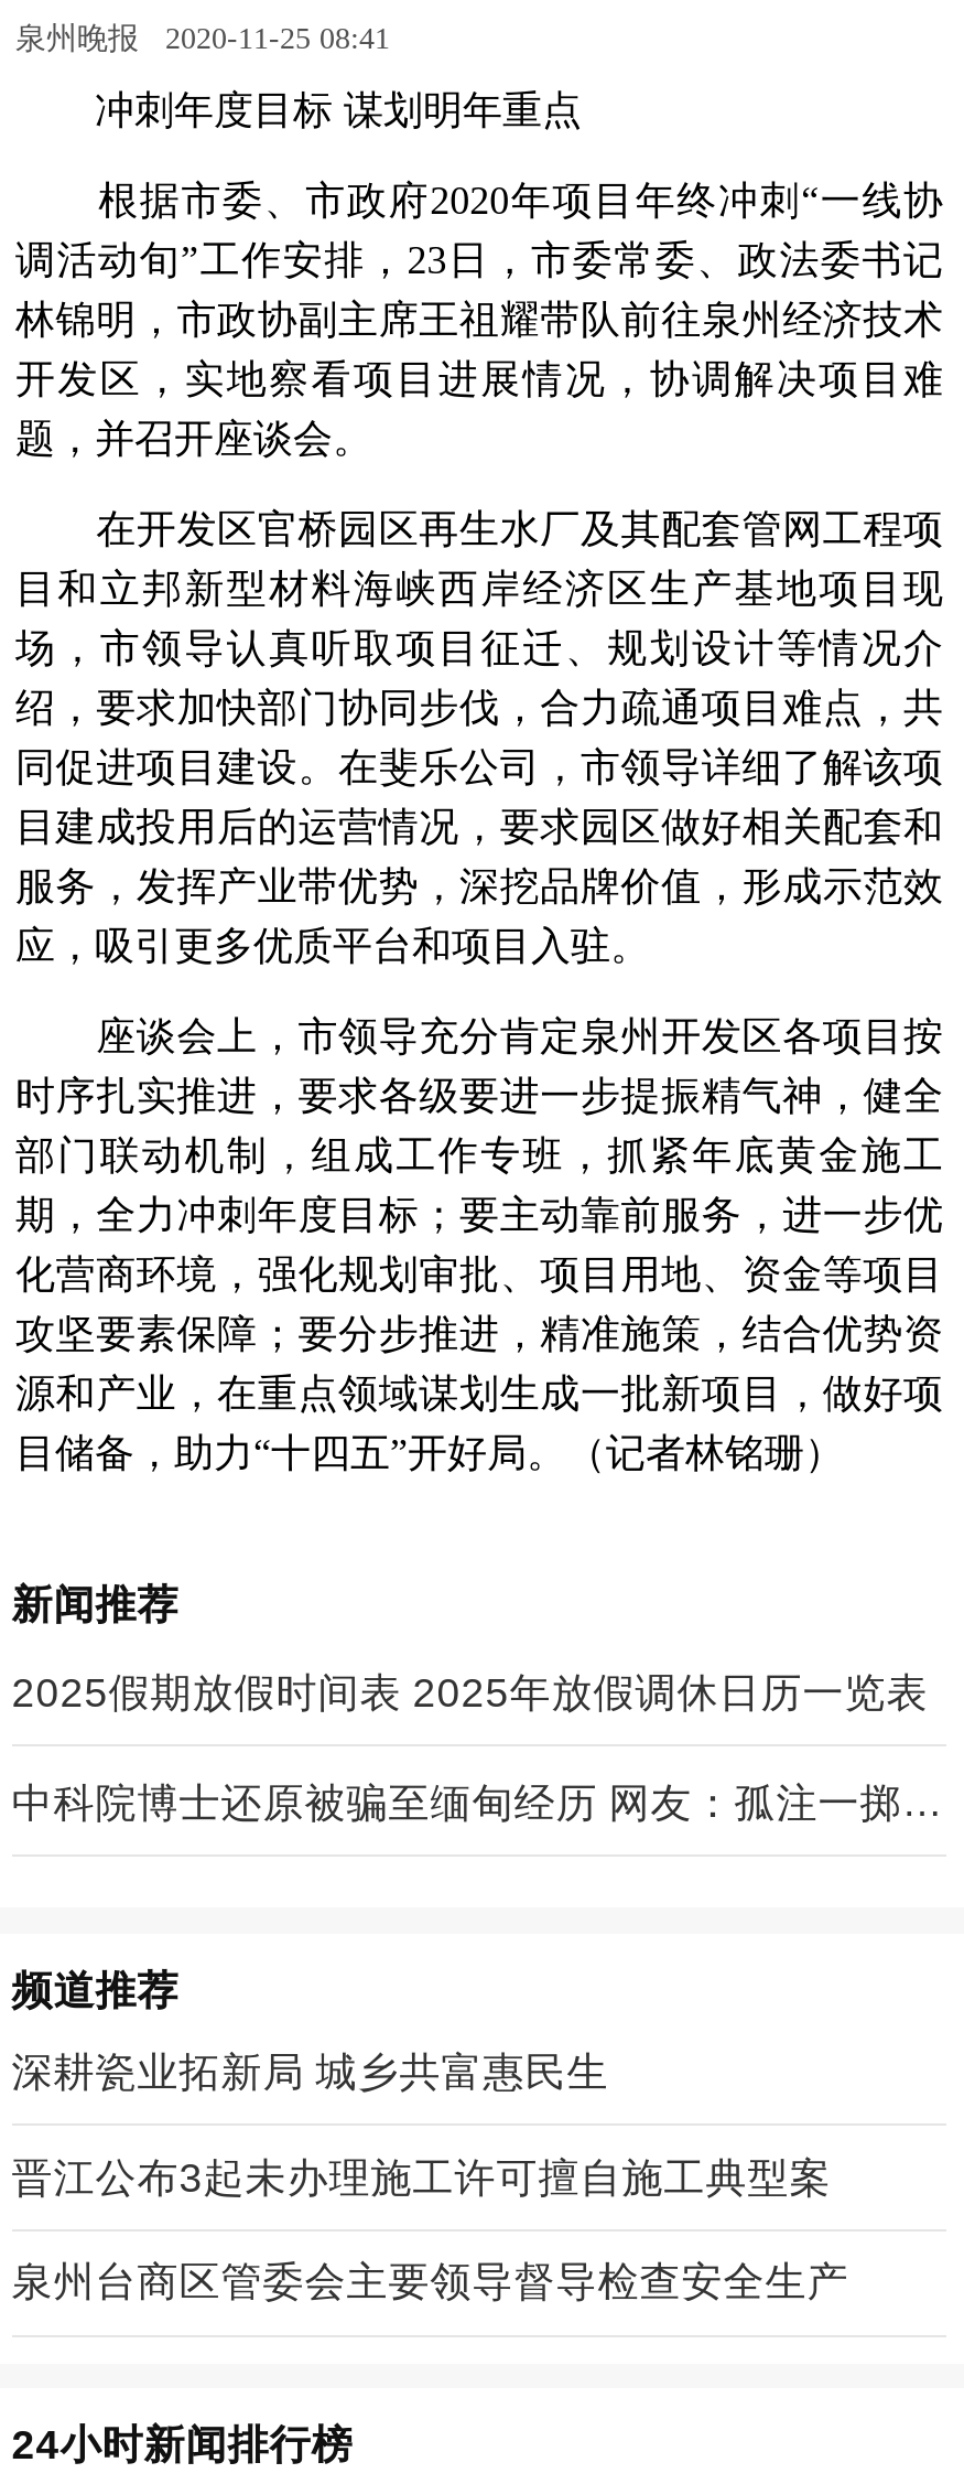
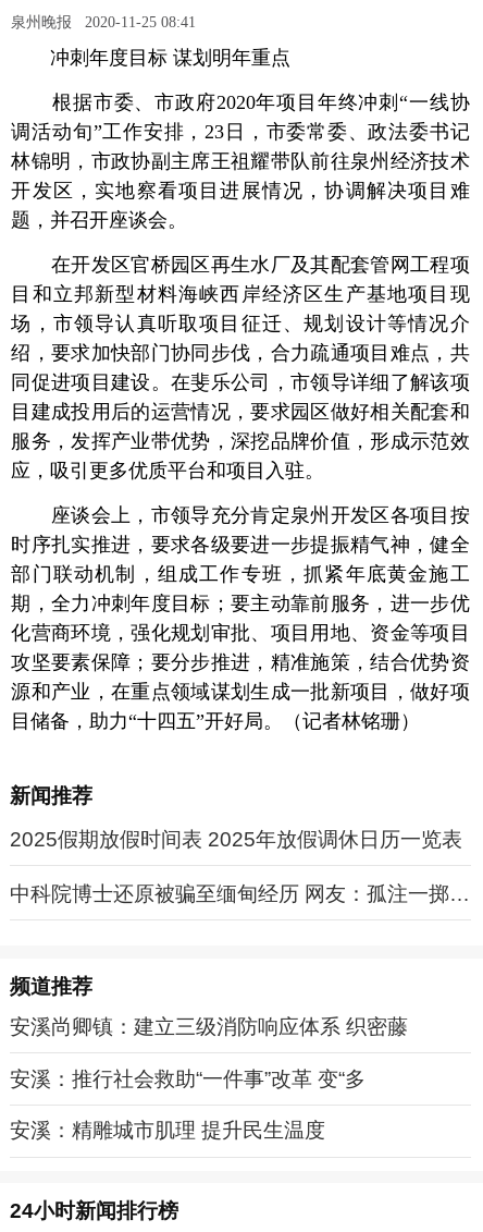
[11,2049,609,2095] 深耕瓷业拓新局 城乡共富惠民生 -> [9,1015,408,1038] 安溪尚卿镇：建立三级消防响应体系 织密藤
[11,2154,831,2200] 晋江公布3起未办理施工许可擅自施工典型案 -> [9,1067,365,1090] 安溪：推行社会救助“一件事”改革 变“多
[11,2259,849,2305] 泉州台商区管委会主要领导督导检查安全生产 -> [9,1119,325,1142] 安溪：精雕城市肌理 提升民生温度

